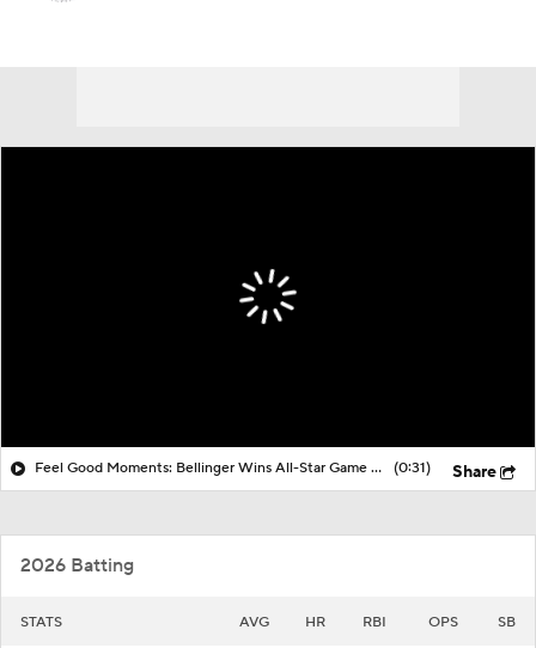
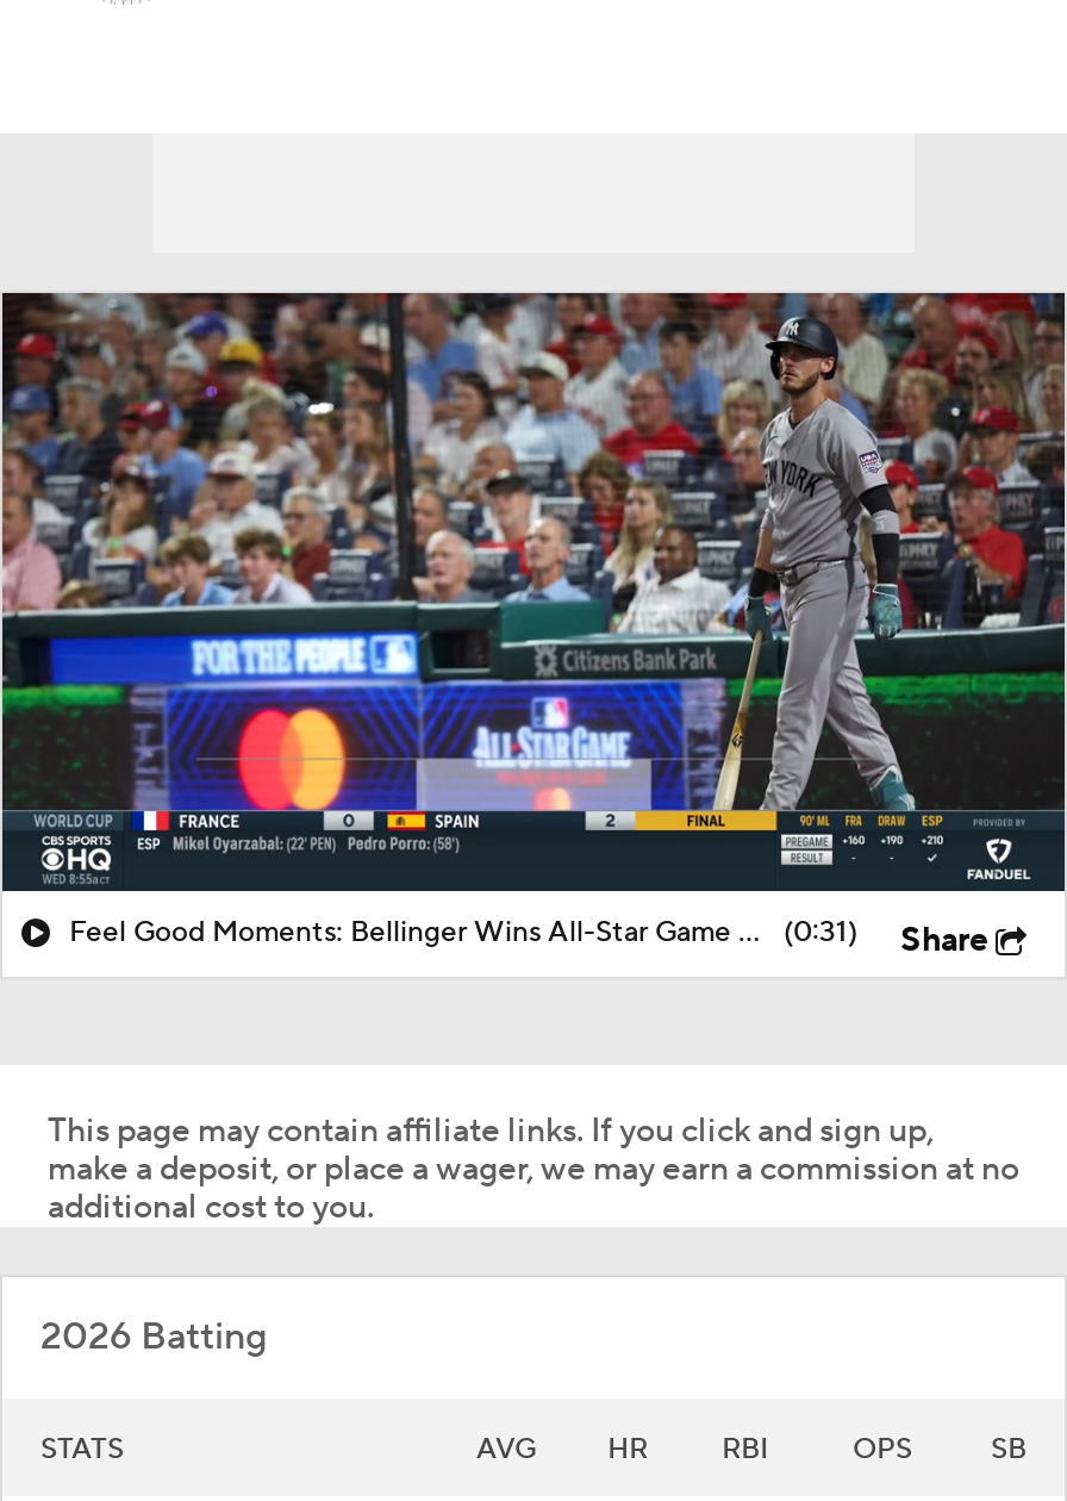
none -> [7,291,1060,891] [image]
none -> [48,1110,1019,1229] This page may contain affiliate links. If you click and sign up, | make a deposit, or place a wager, we may earn a commission at no | additional cost to you.

